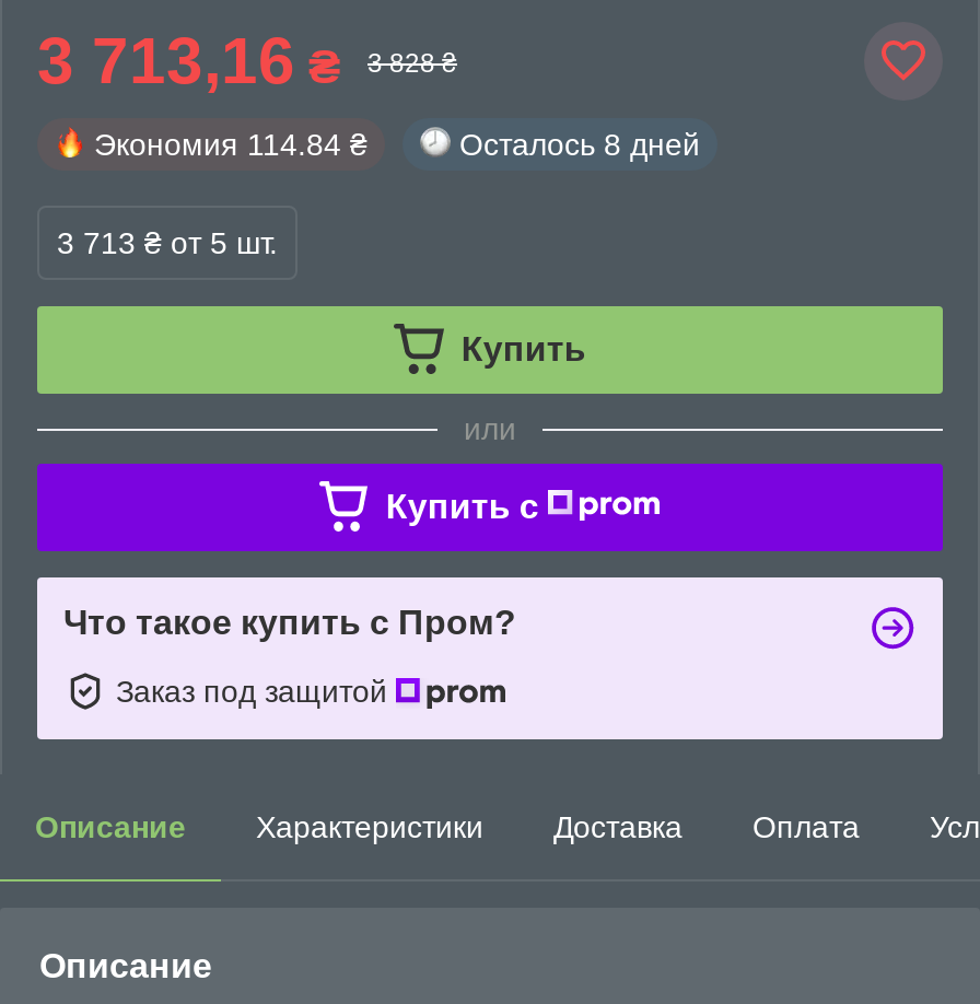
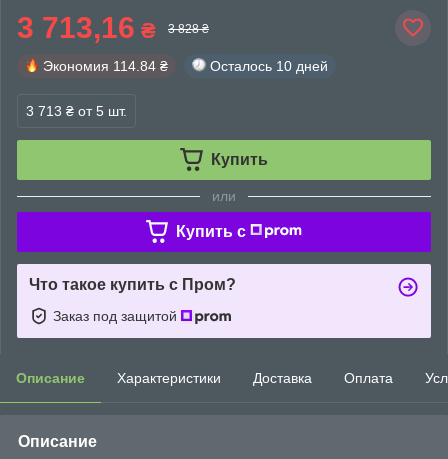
[459,126,700,161] Осталось 8 дней -> [210,58,328,74] Осталось 10 дней

